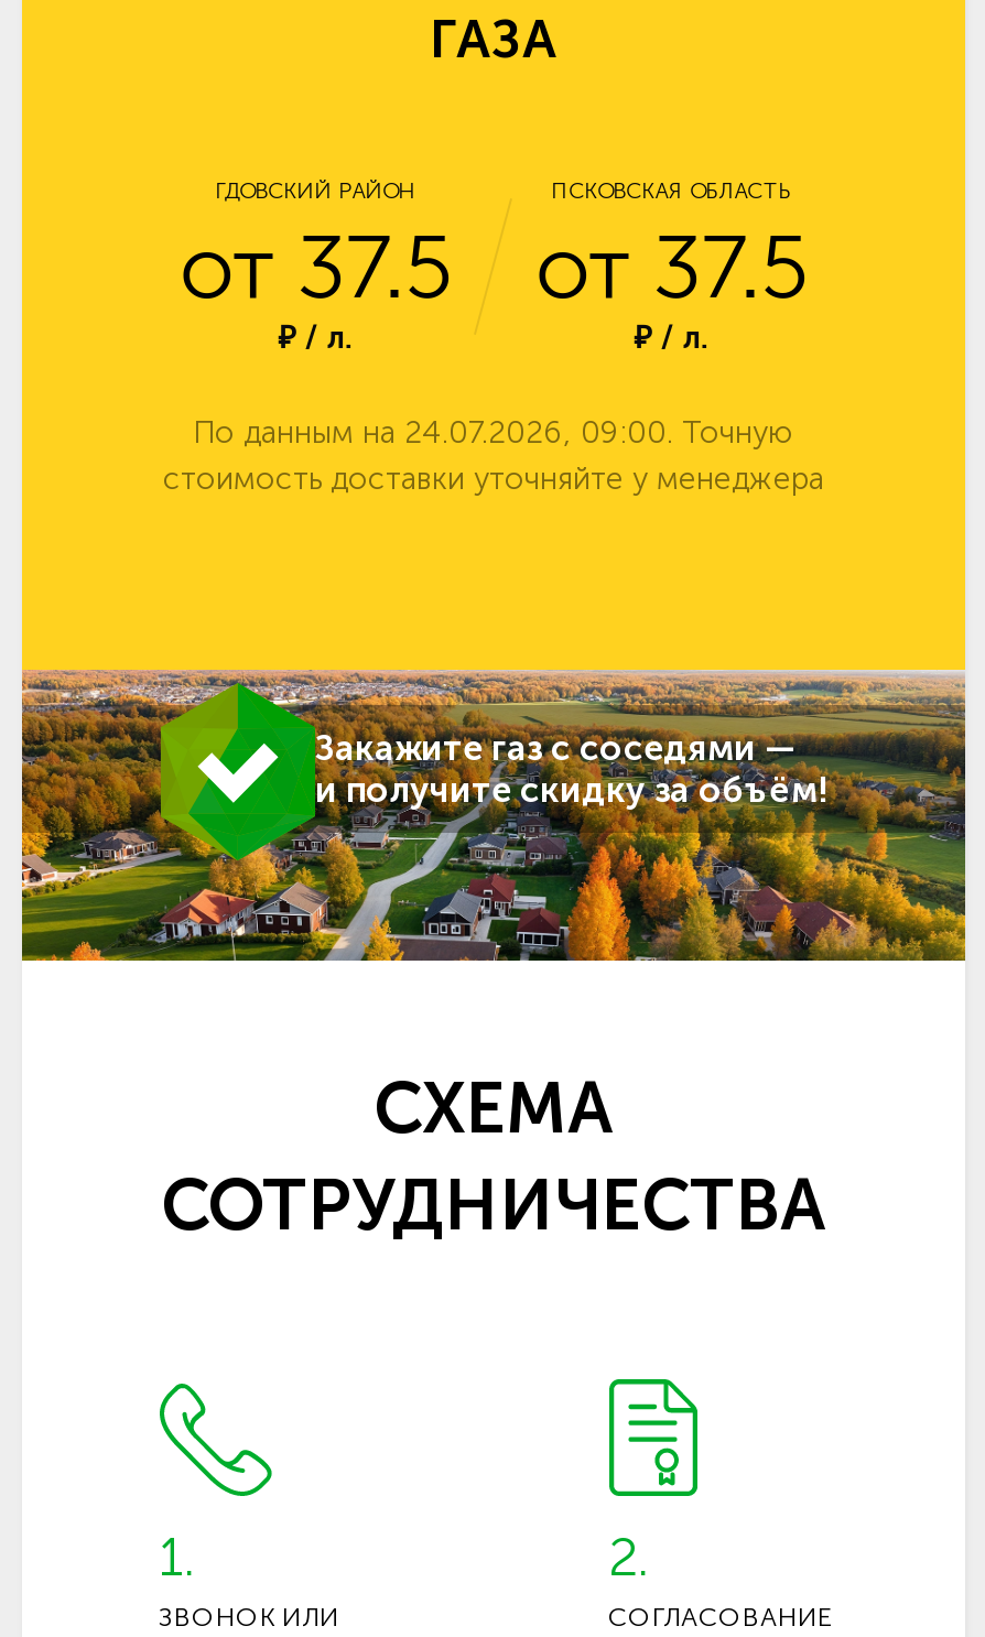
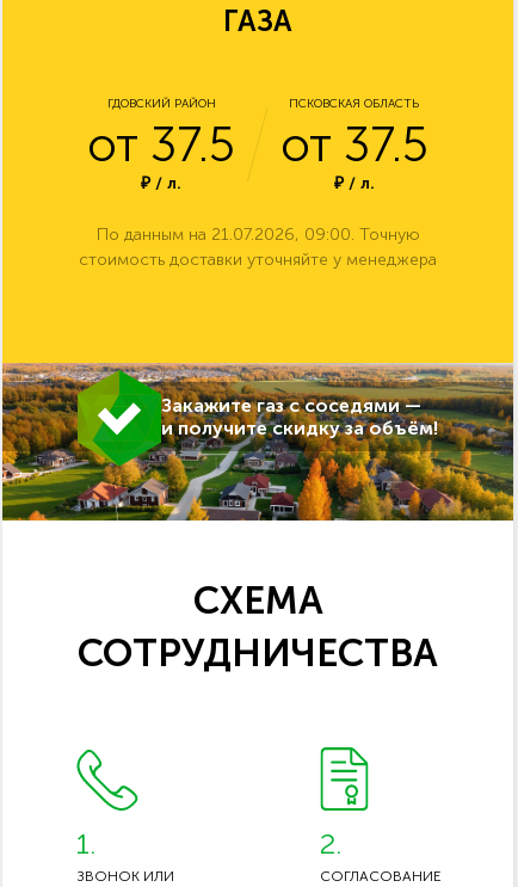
[193,415,794,452] По данным на 24.07.2026, 09:00. Точную -> [96,225,420,245] По данным на 21.07.2026, 09:00. Точную

